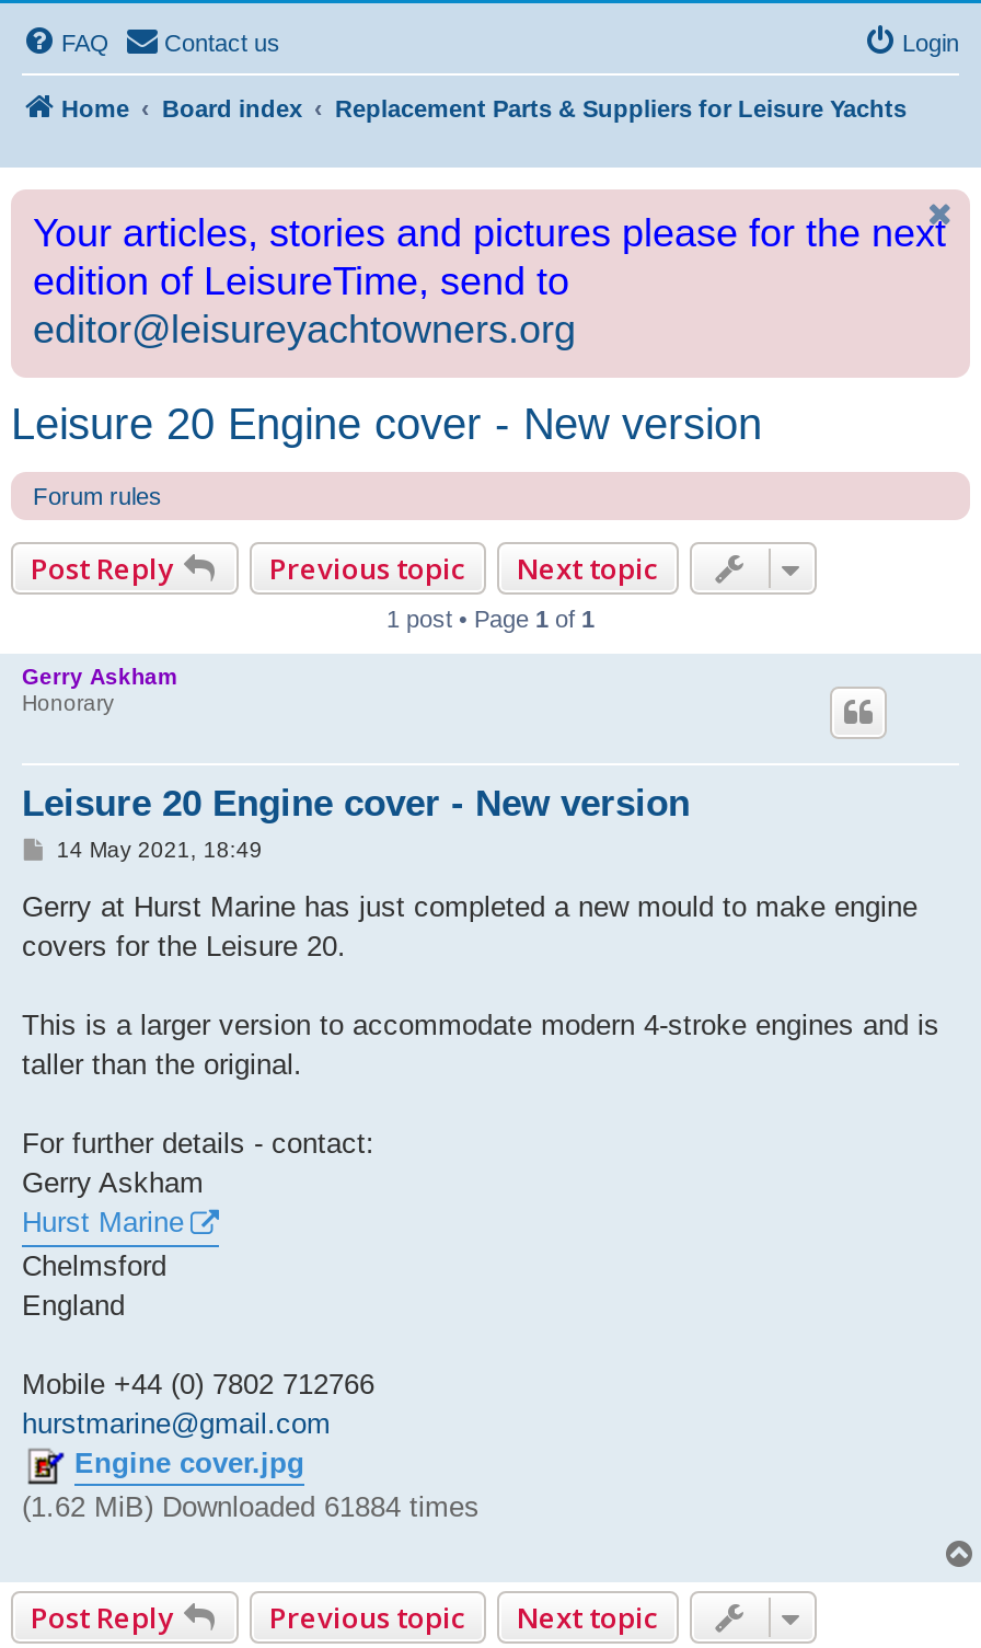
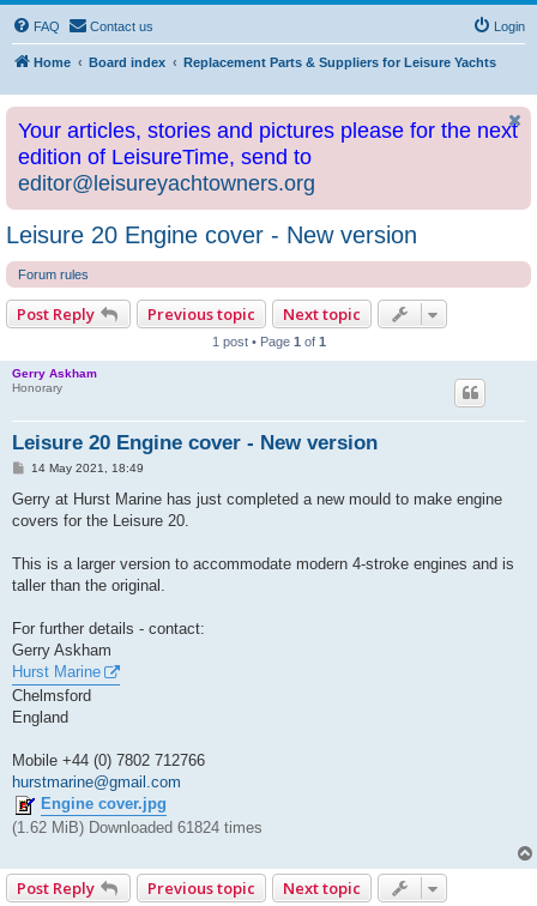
[22,1490,480,1523] (1.62 MiB) Downloaded 61884 times -> [12,818,263,836] (1.62 MiB) Downloaded 61824 times

